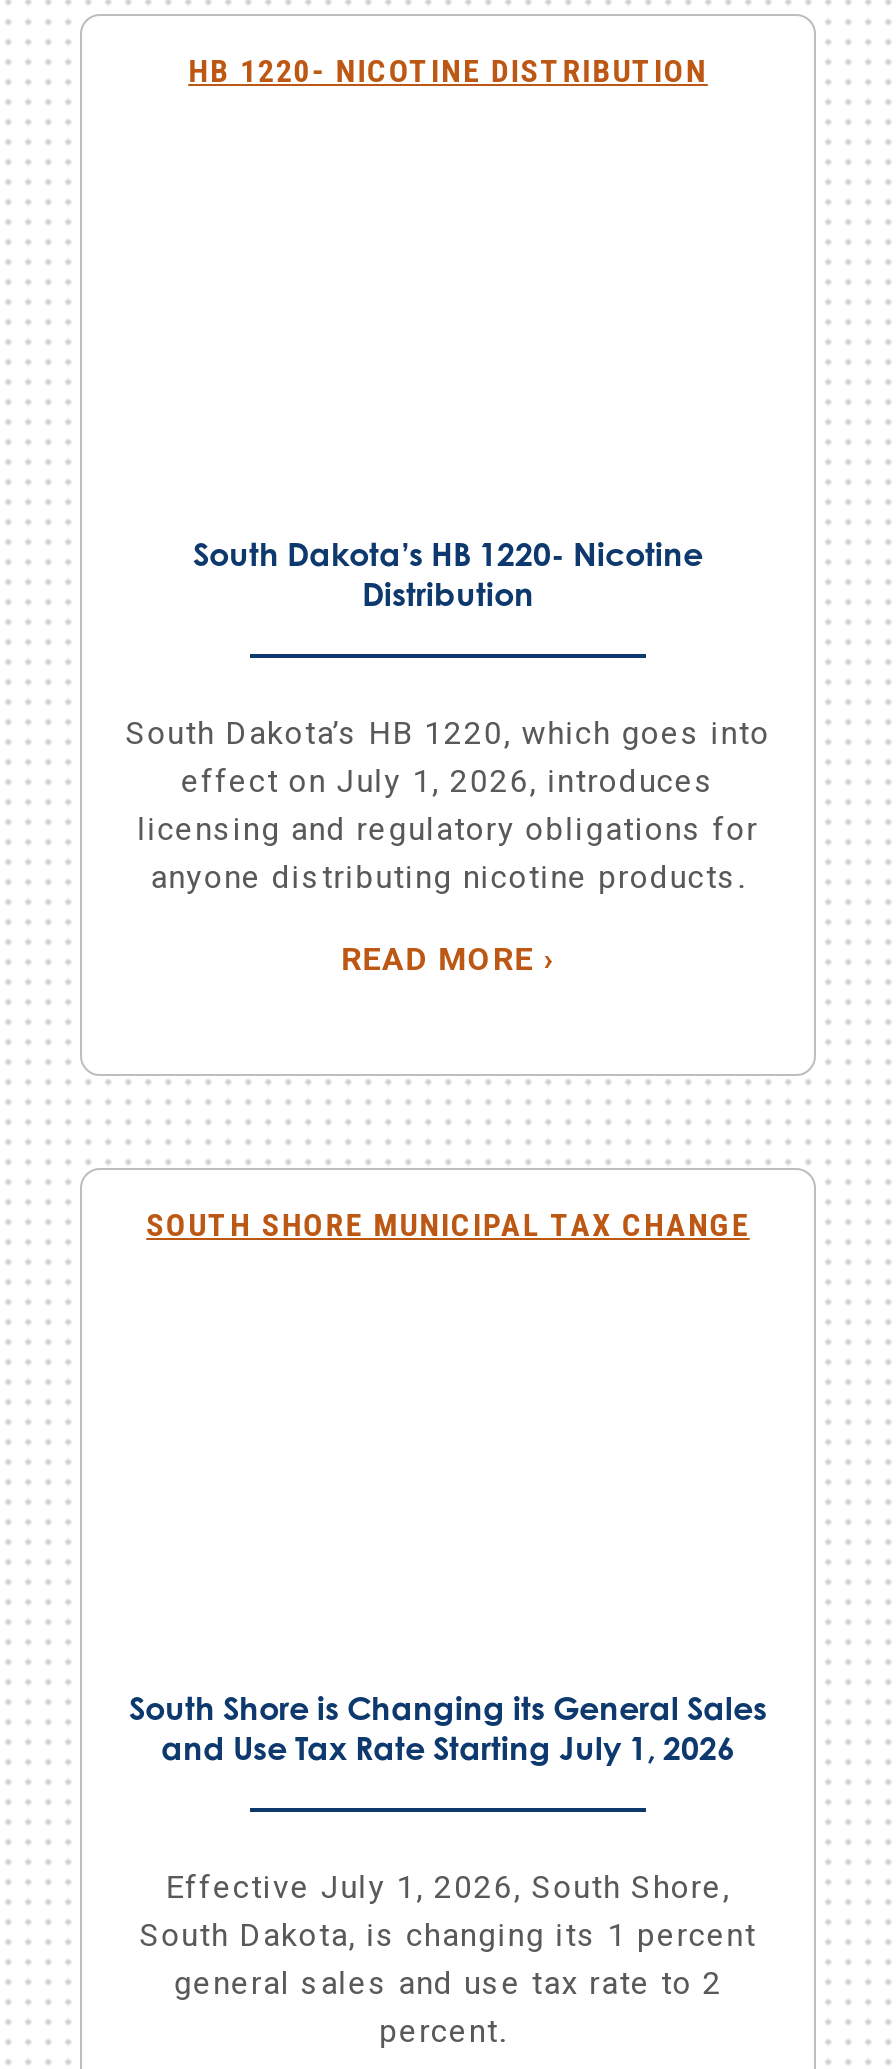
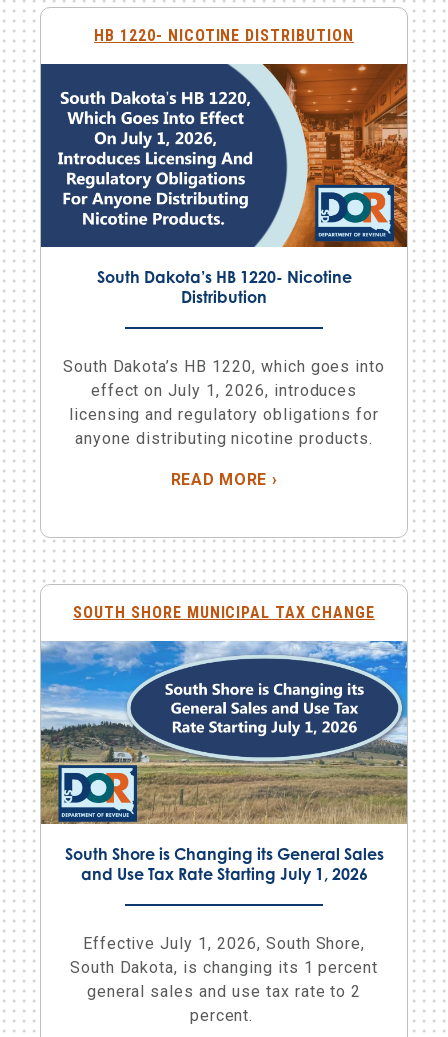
none -> [40,63,408,248] [image]
none -> [40,640,408,825] [image]

